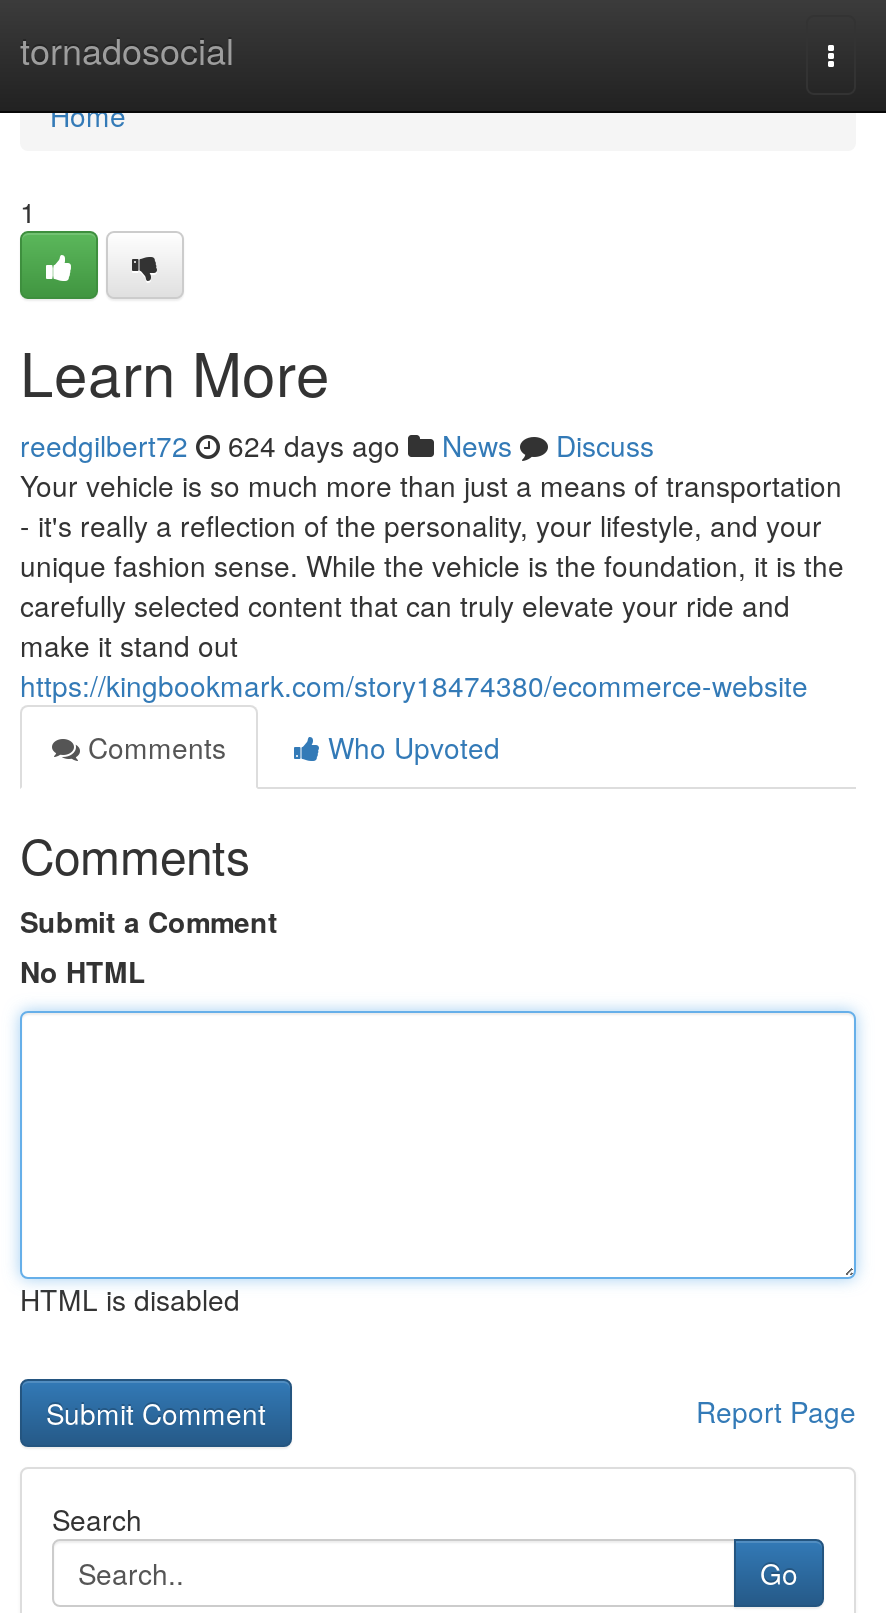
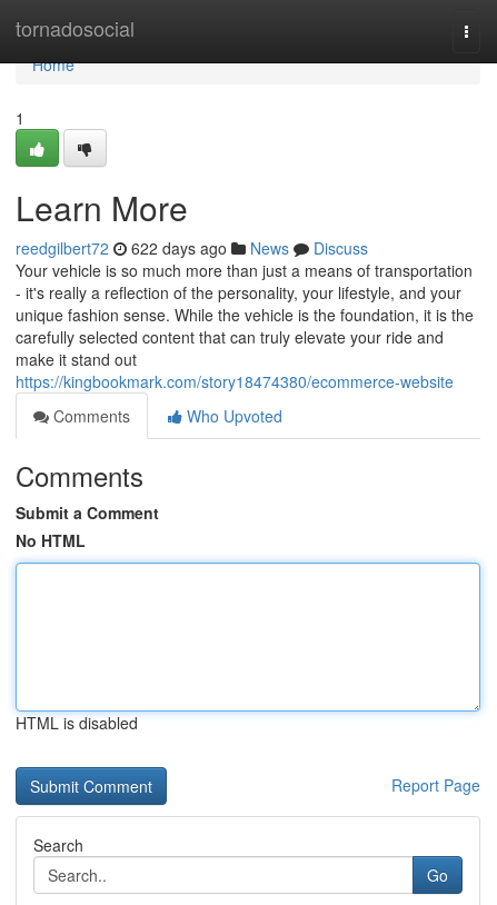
[20,425,654,465] reedgilbert72 624 days ago News Discuss -> [16,237,368,259] reedgilbert72 622 days ago News Discuss

